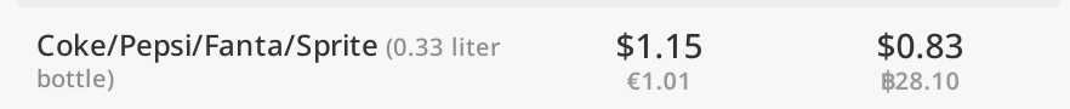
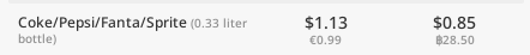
[616,22,703,68] $1.15 -> [304,11,347,34] $1.13
[876,22,964,68] $0.83 -> [433,11,476,34] $0.85
[626,63,692,97] €1.01 -> [310,31,342,48] €0.99
[880,63,960,97] ฿28.10 -> [435,31,475,48] ฿28.50

